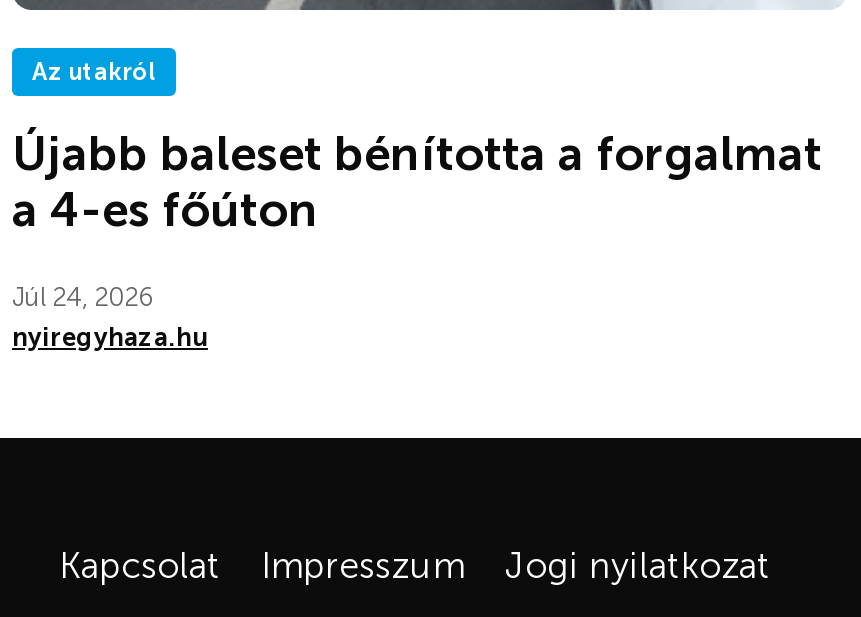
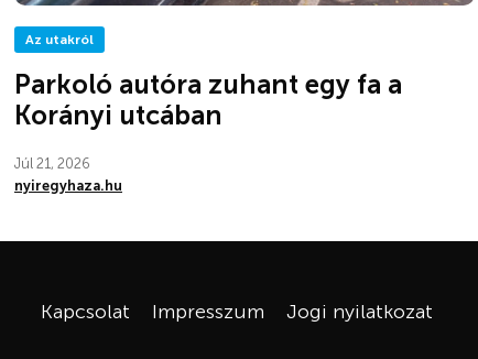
[12,125,822,239] Újabb baleset bénította a forgalmat | a 4-es főúton -> [14,69,402,131] Parkoló autóra zuhant egy fa a | Korányi utcában
[12,283,154,313] Júl 24, 2026 -> [14,156,90,172] Júl 21, 2026

